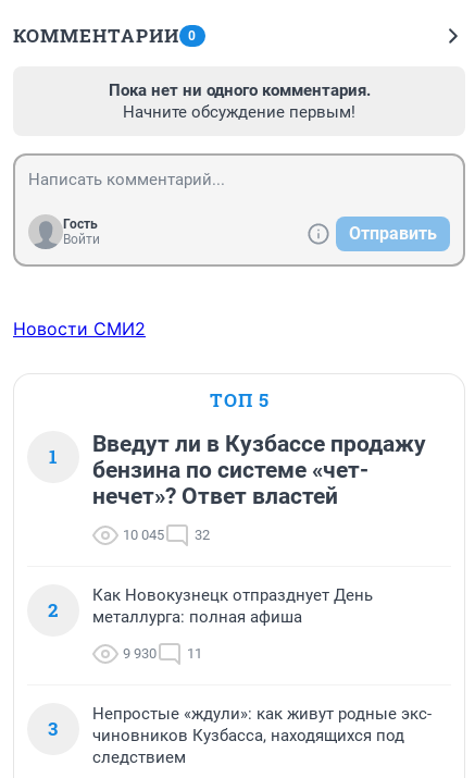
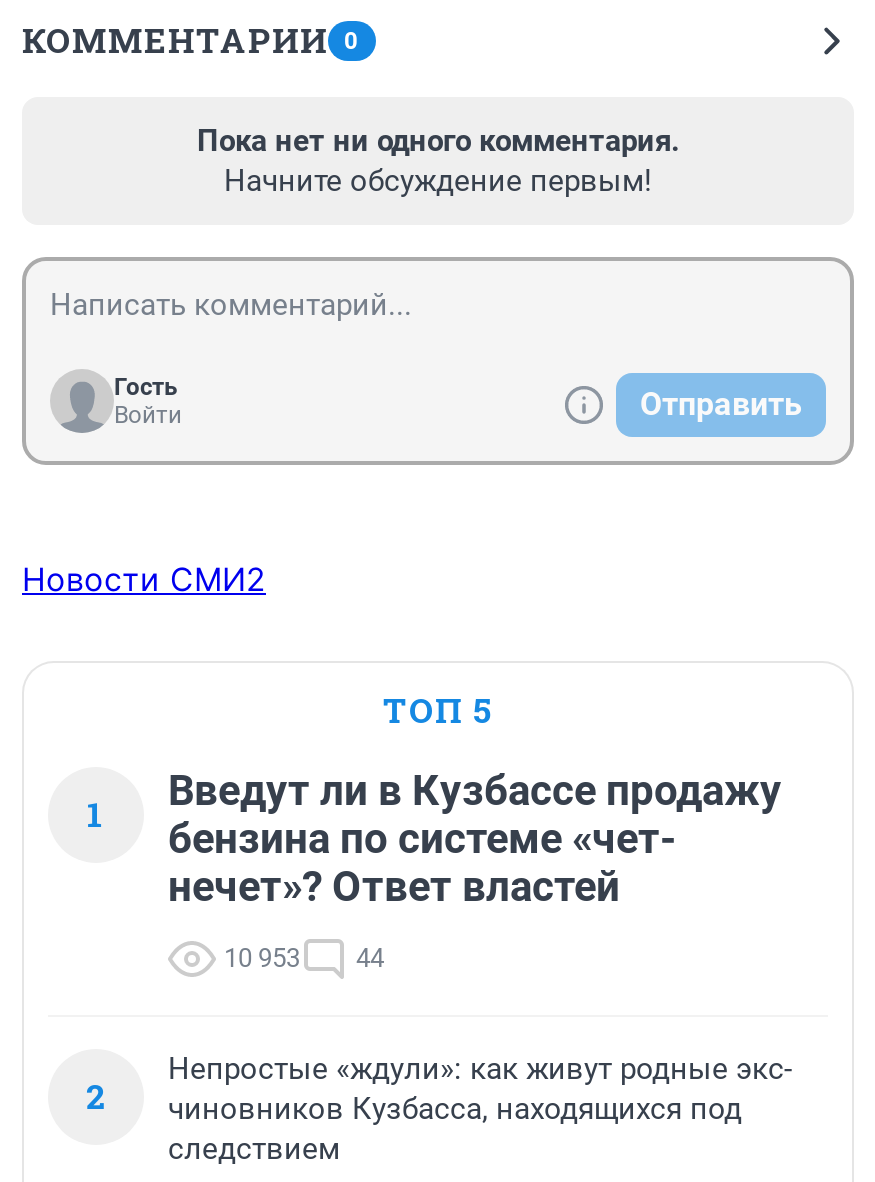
[123,527,164,543] 10 045 -> [224,943,300,973] 10 953
[195,527,210,543] 32 -> [356,943,384,973] 44
[48,586,373,741] Как Новокузнецк отпразднует День | металлурга: полная афиша | 9 930 | 11 | 3 -> none

